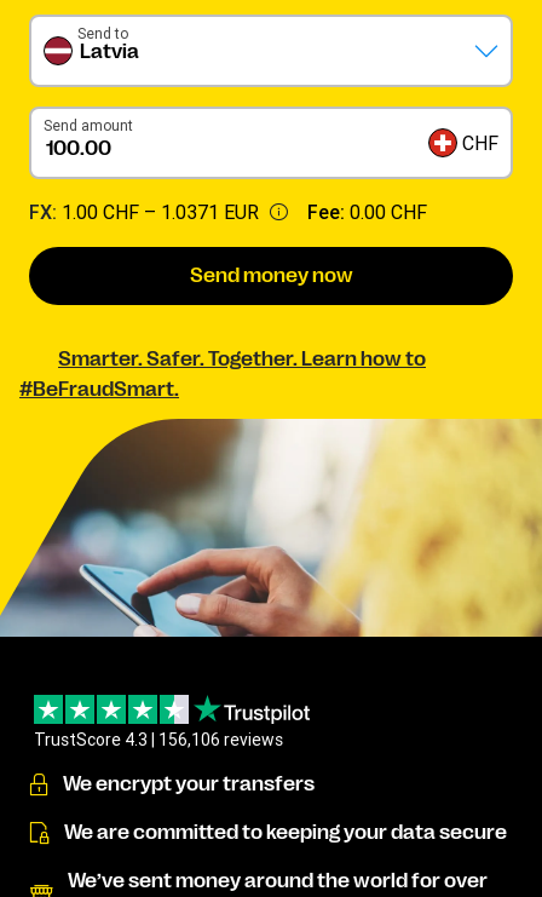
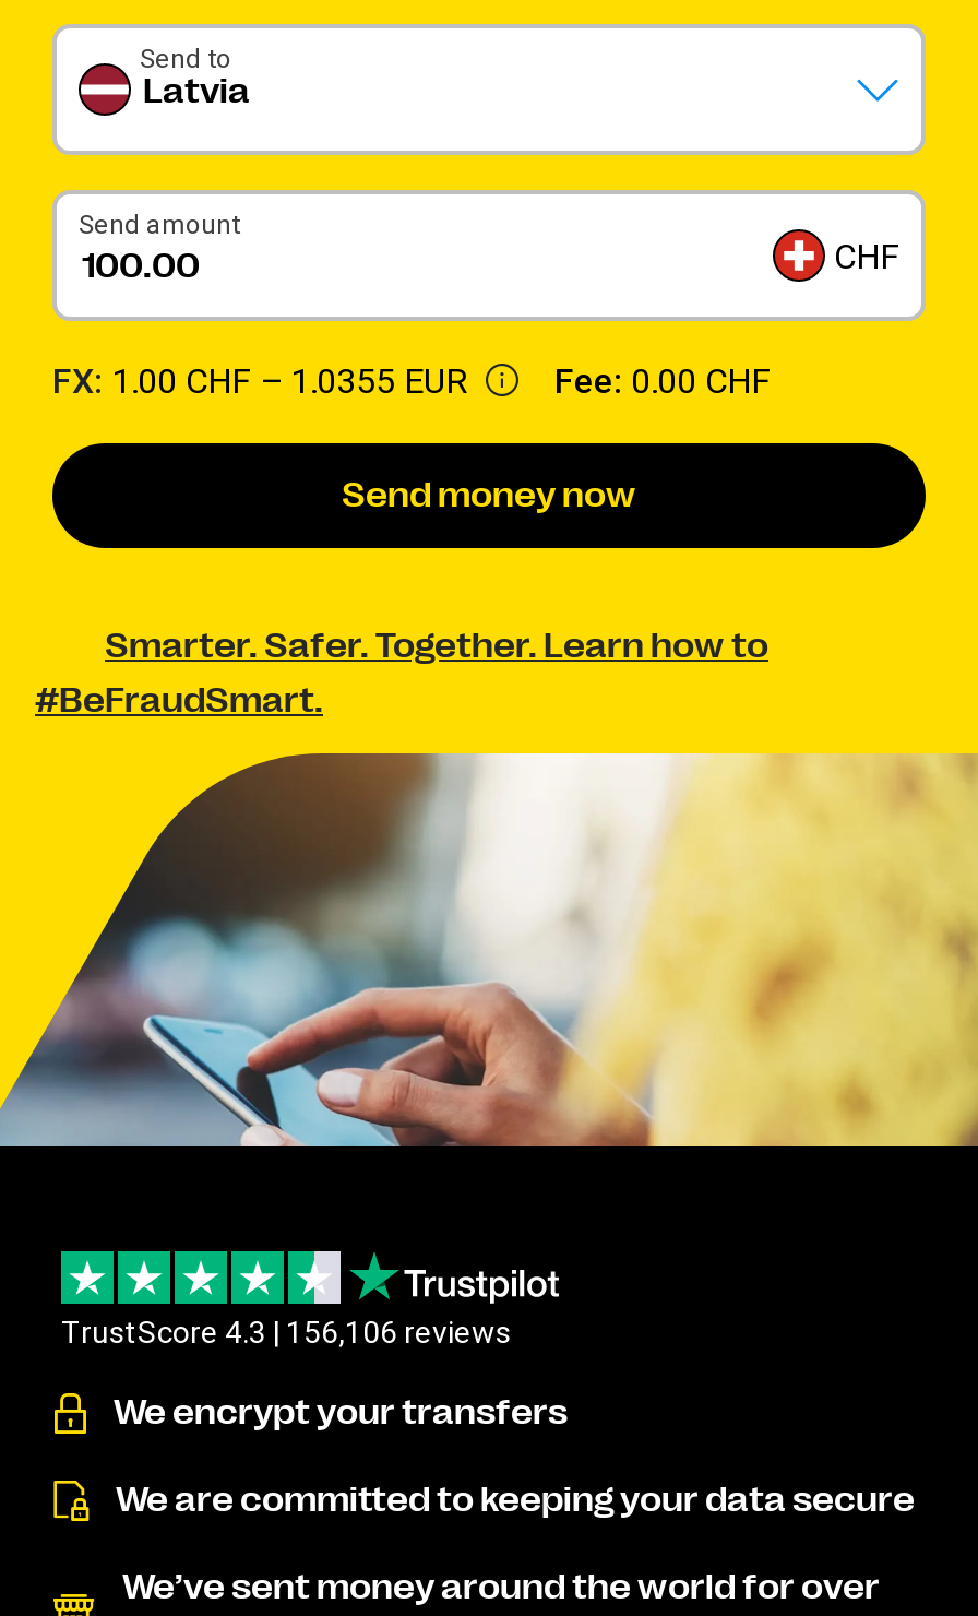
[29,200,427,224] FX: 1.00 CHF – 1.0371 EUR Fee: 0.00 CHF -> [52,358,771,402] FX: 1.00 CHF – 1.0355 EUR Fee: 0.00 CHF

